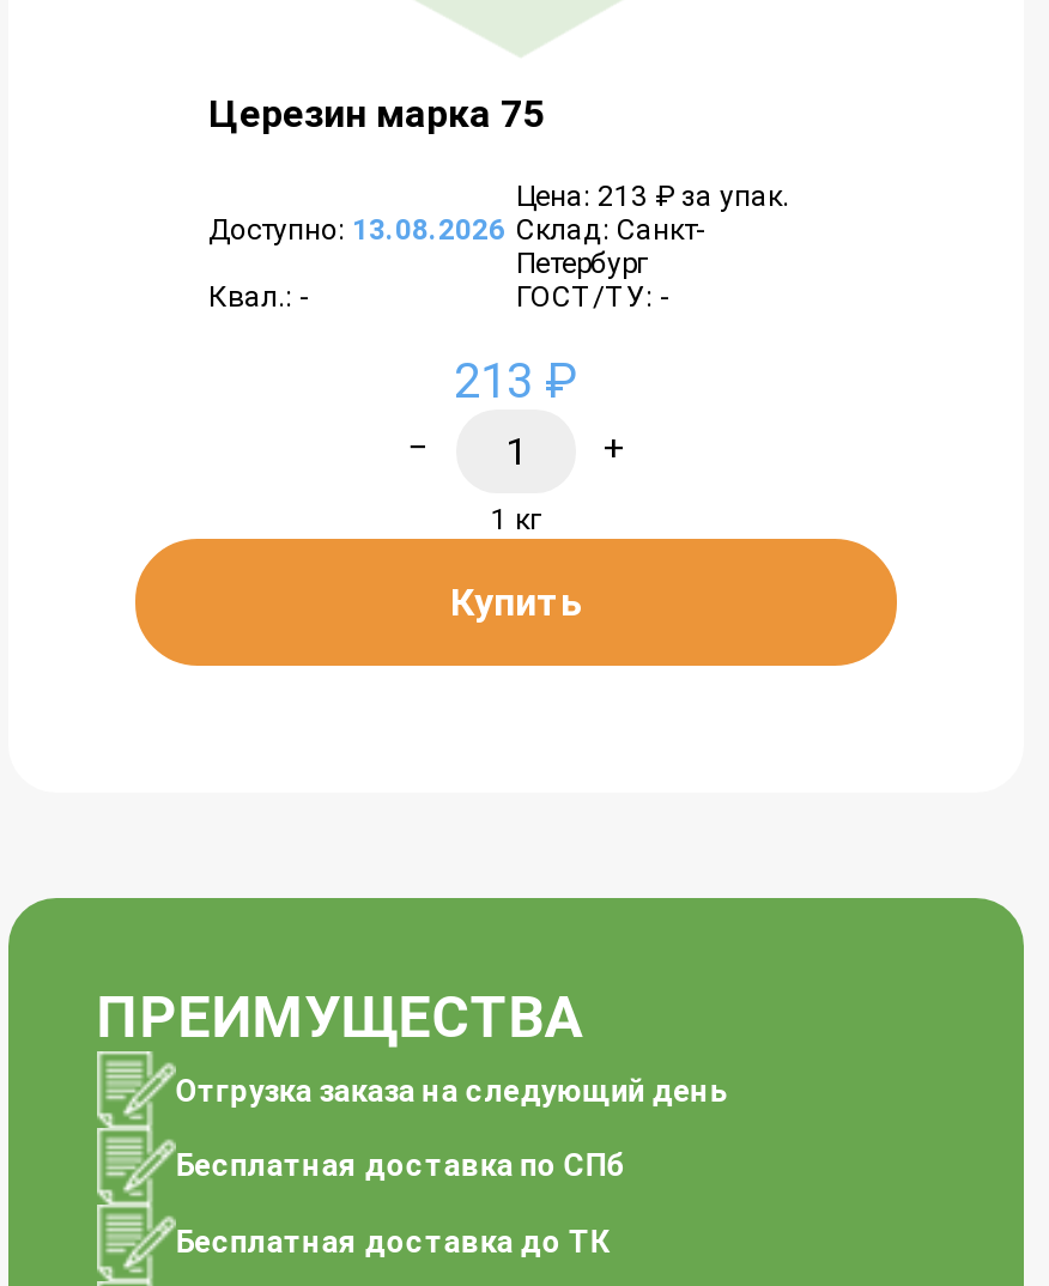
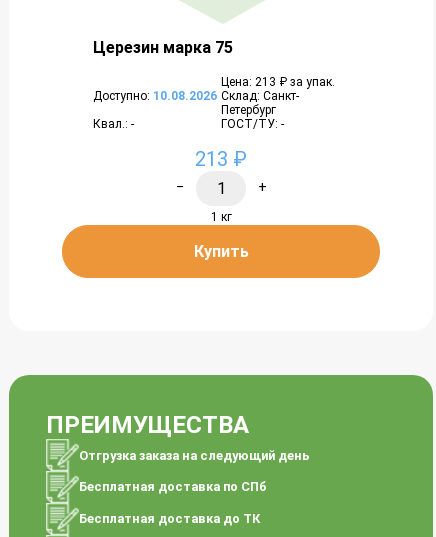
[208,213,703,246] Доступно: 13.08.2026 Склад: Санкт- -> [92,89,299,103] Доступно: 10.08.2026 Склад: Санкт-

